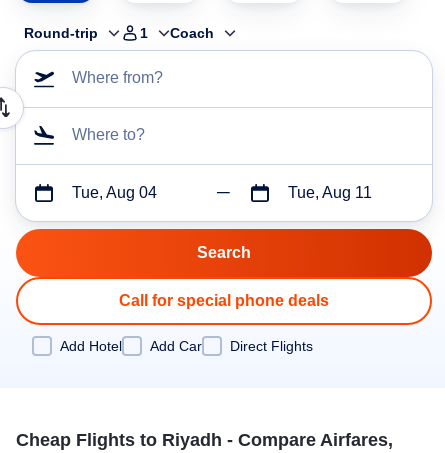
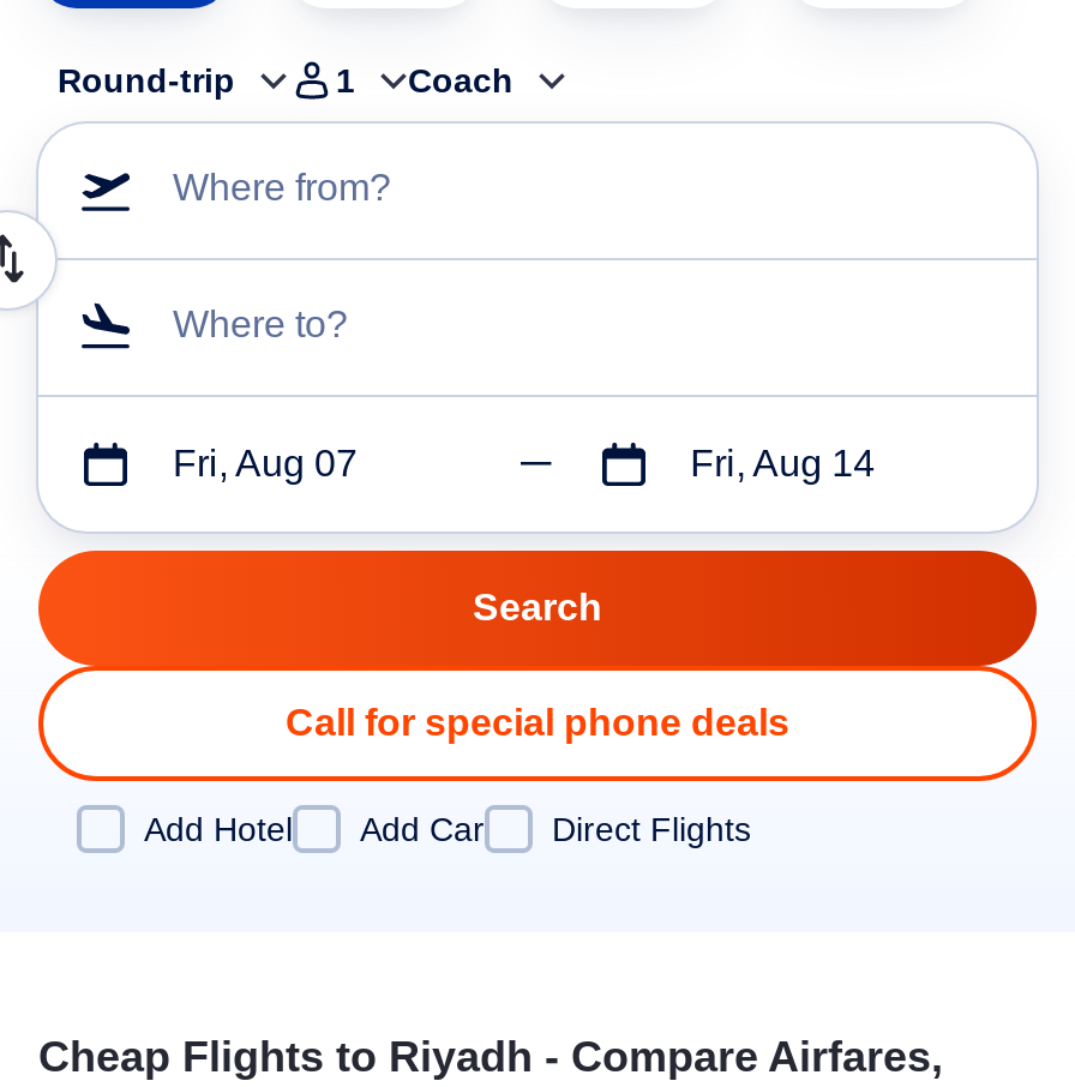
[72,184,157,201] Tue, Aug 04 -> [173,442,358,483] Fri, Aug 07
[288,184,372,201] Tue, Aug 11 -> [690,442,875,483] Fri, Aug 14

